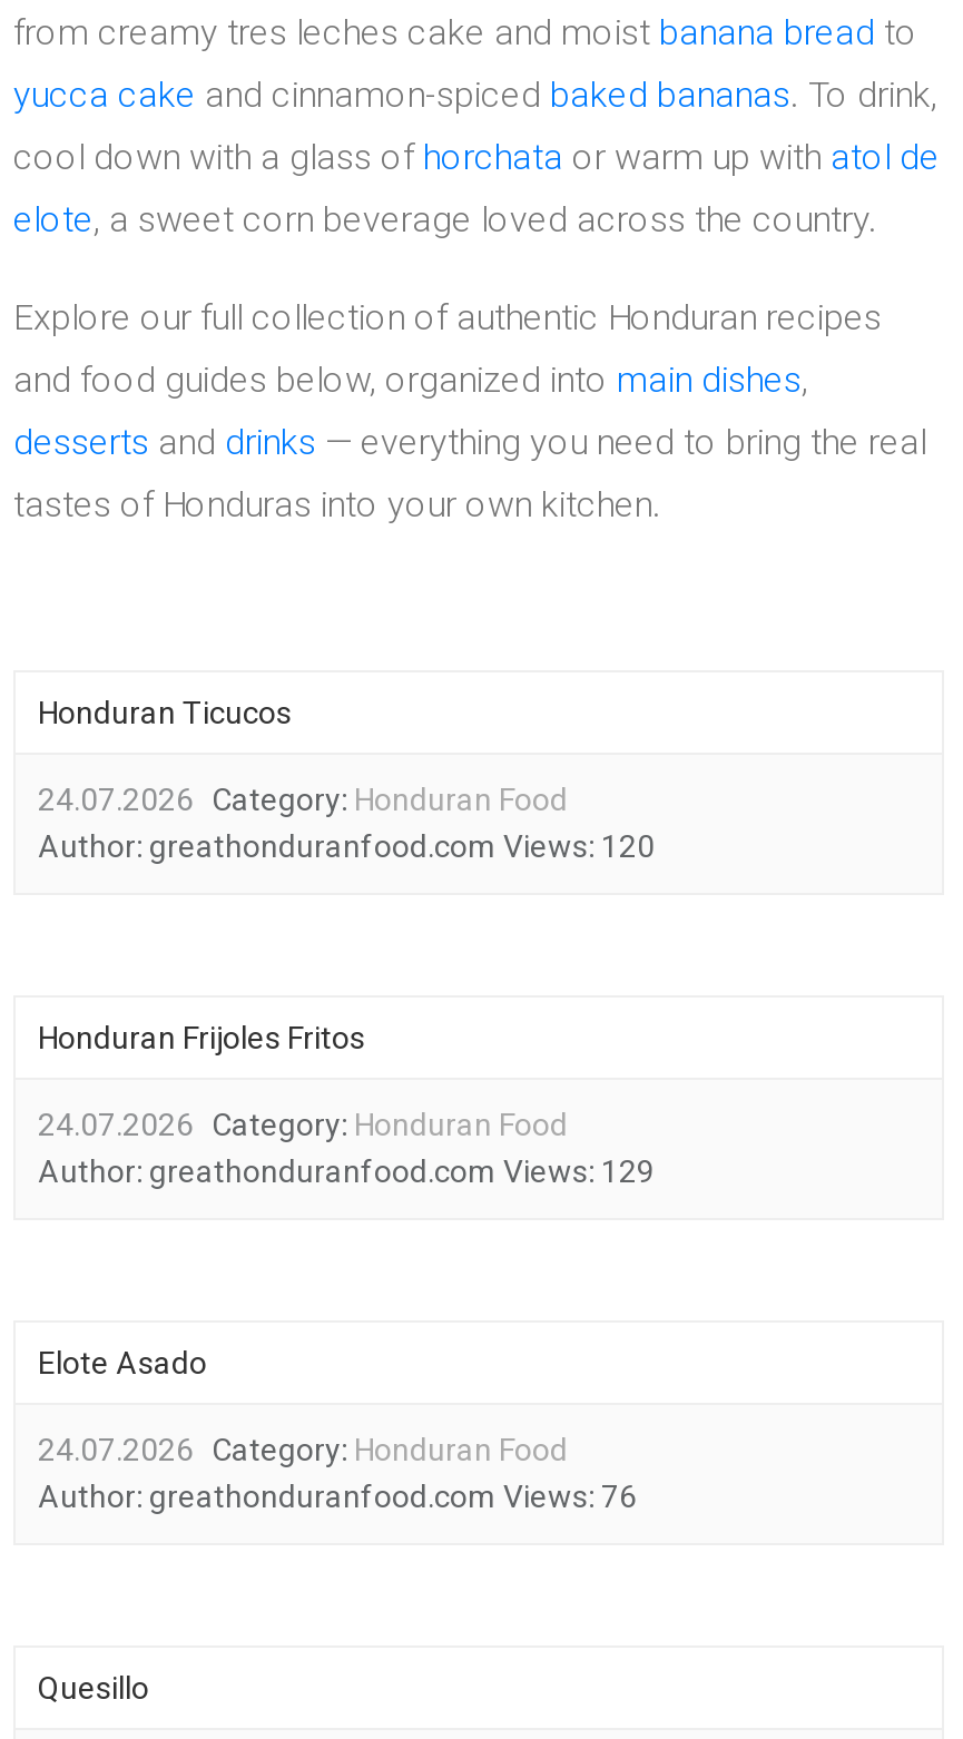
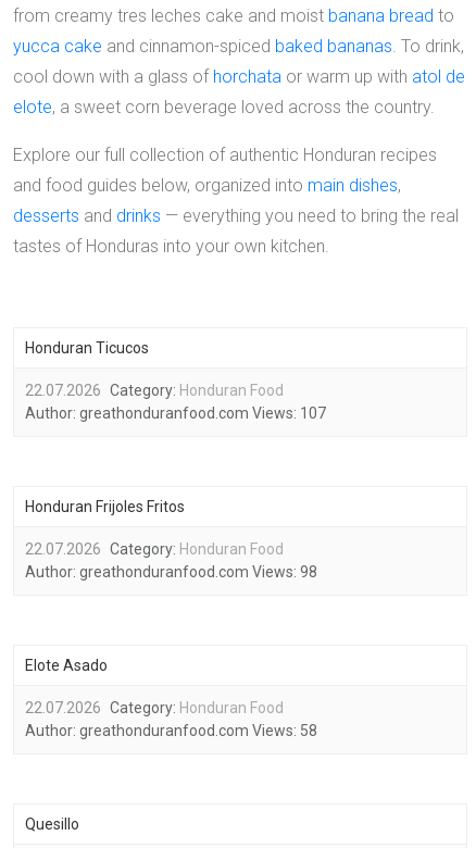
[38,782,568,817] 24.07.2026 Category: Honduran Food -> [25,382,284,399] 22.07.2026 Category: Honduran Food
[38,828,655,864] Author: greathonduranfood.com Views: 120 -> [25,404,326,422] Author: greathonduranfood.com Views: 107
[38,1107,568,1142] 24.07.2026 Category: Honduran Food -> [25,540,284,558] 22.07.2026 Category: Honduran Food
[38,1153,655,1189] Author: greathonduranfood.com Views: 129 -> [25,563,317,581] Author: greathonduranfood.com Views: 98
[38,1432,568,1467] 24.07.2026 Category: Honduran Food -> [25,699,284,716] 22.07.2026 Category: Honduran Food
[38,1478,637,1514] Author: greathonduranfood.com Views: 76 -> [25,722,317,739] Author: greathonduranfood.com Views: 58

